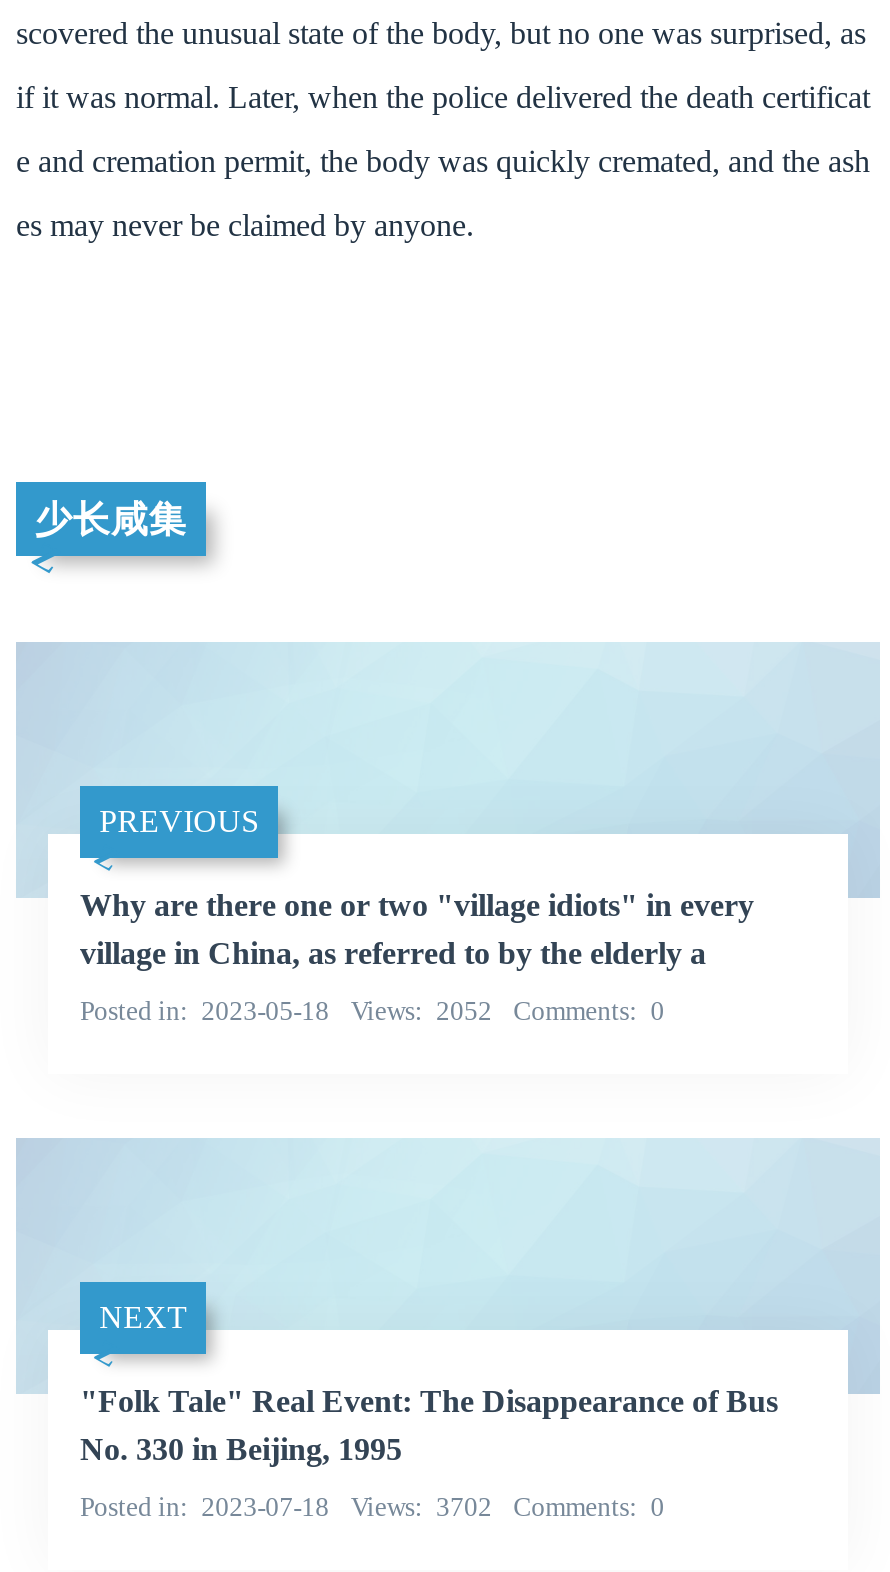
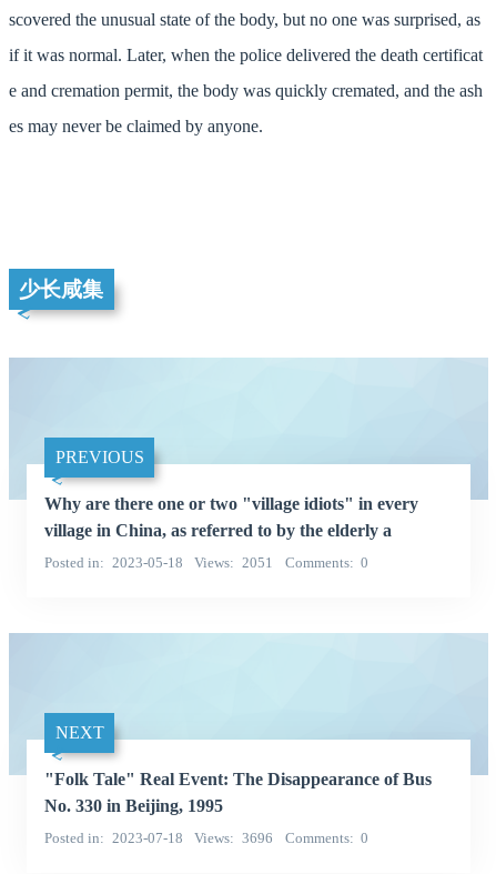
[80,997,665,1027] Posted in 2023-05-18 Views 2052 Comments 0 -> [44,555,369,571] Posted in 2023-05-18 Views 2051 Comments 0
[80,1493,665,1523] Posted in 2023-07-18 Views 3702 Comments 0 -> [44,830,369,847] Posted in 2023-07-18 Views 3696 Comments 0

